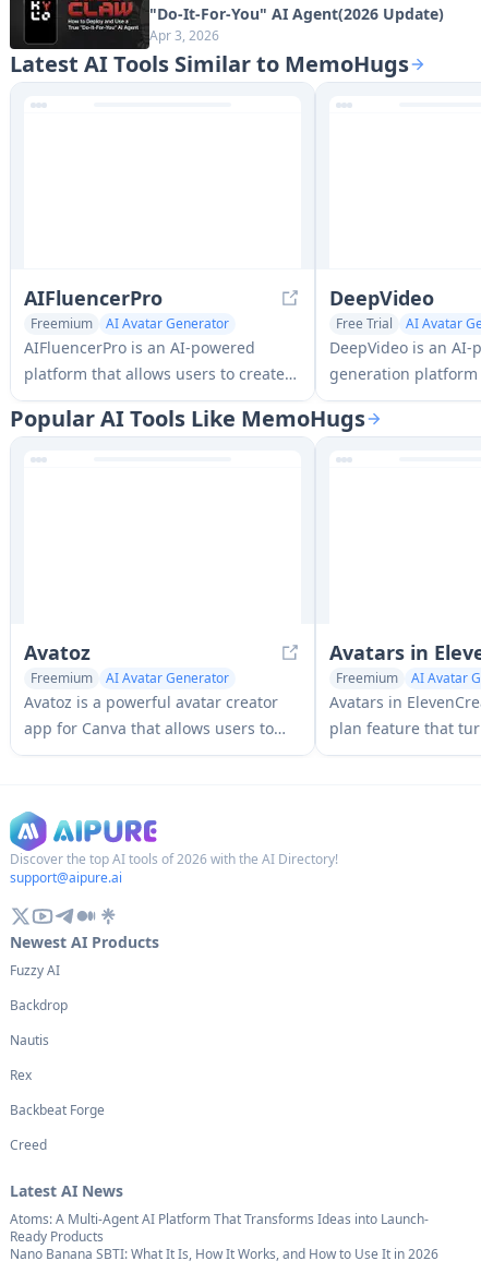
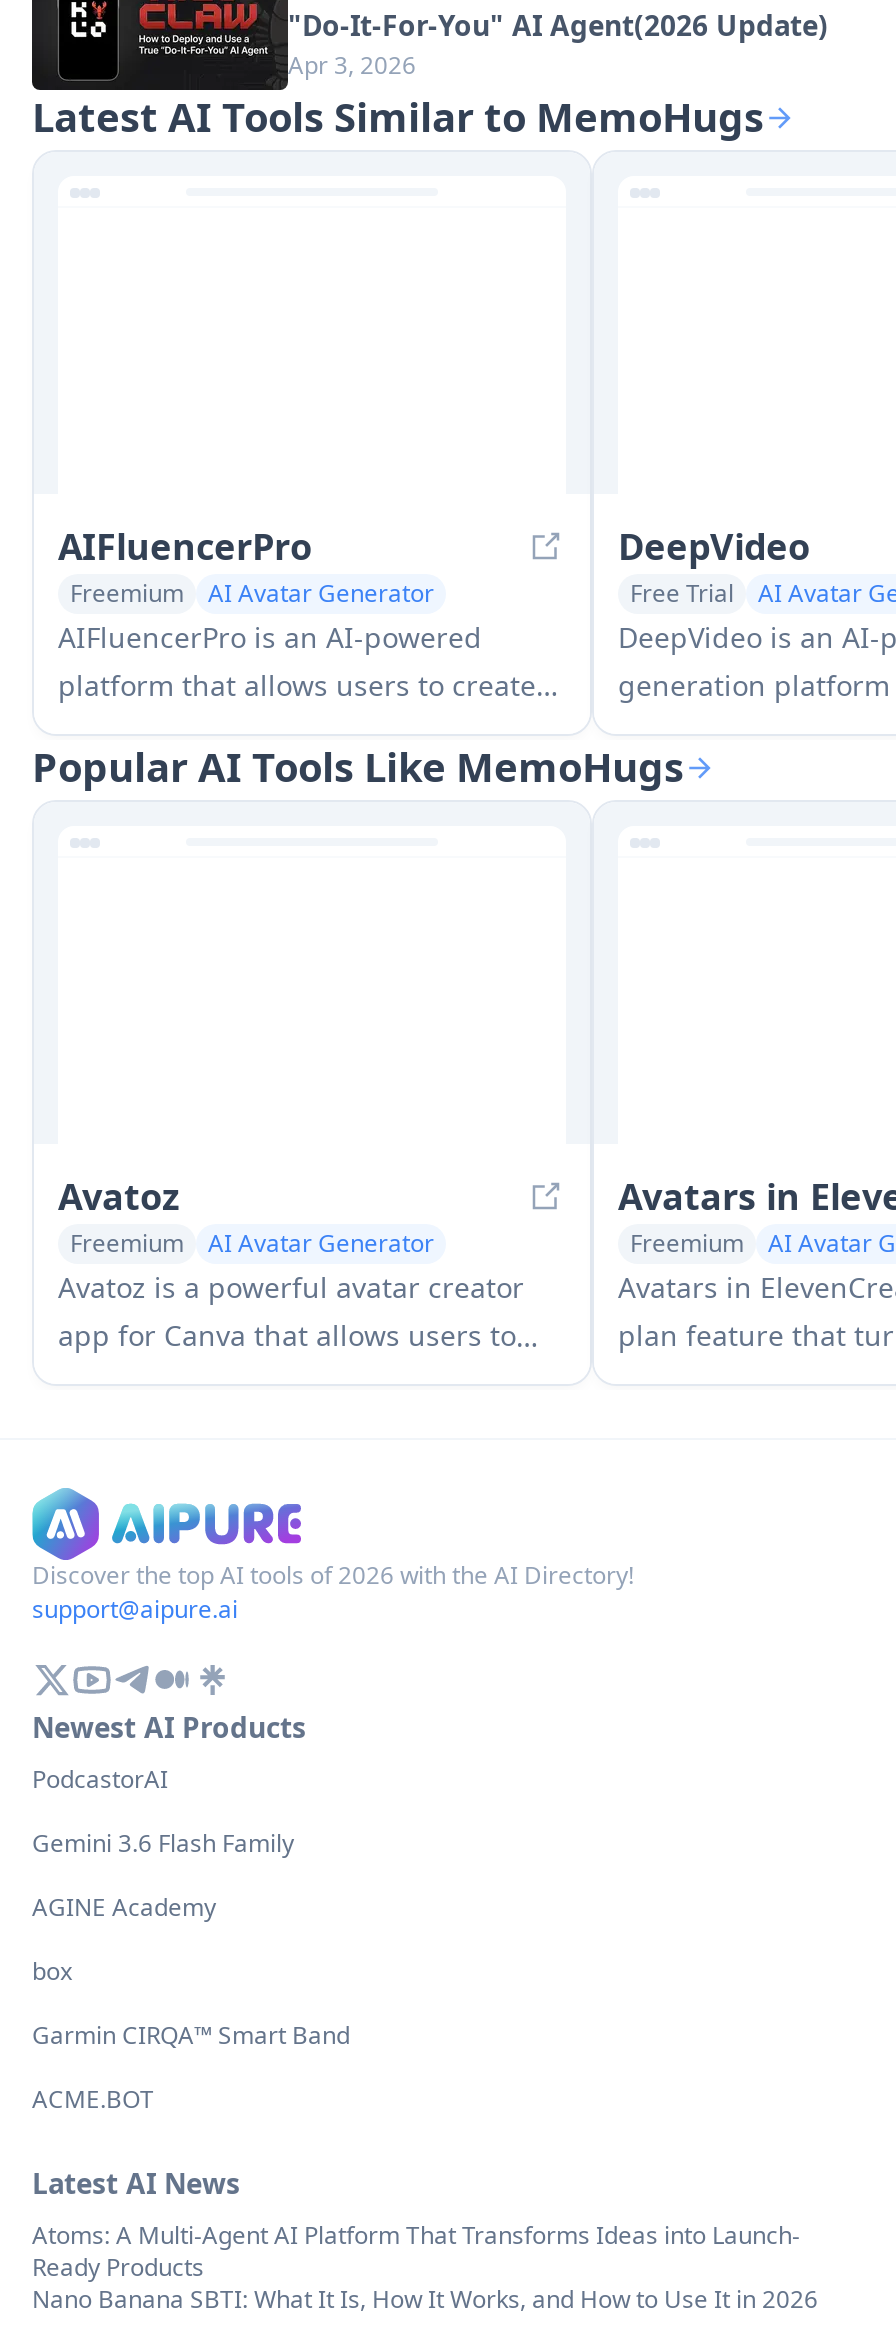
[10,961,60,979] Fuzzy AI -> [32,1761,168,1795] PodcastorAI
[10,996,68,1014] Backdrop -> [32,1825,294,1859] Gemini 3.6 Flash Family
[10,1031,49,1049] Nautis -> [32,1889,216,1923] AGINE Academy
[10,1066,32,1084] Rex -> [32,1953,72,1987] box
[10,1100,105,1119] Backbeat Forge -> [32,2017,350,2051] Garmin CIRQA™ Smart Band
[10,1135,47,1154] Creed -> [32,2081,154,2115] ACME.BOT

